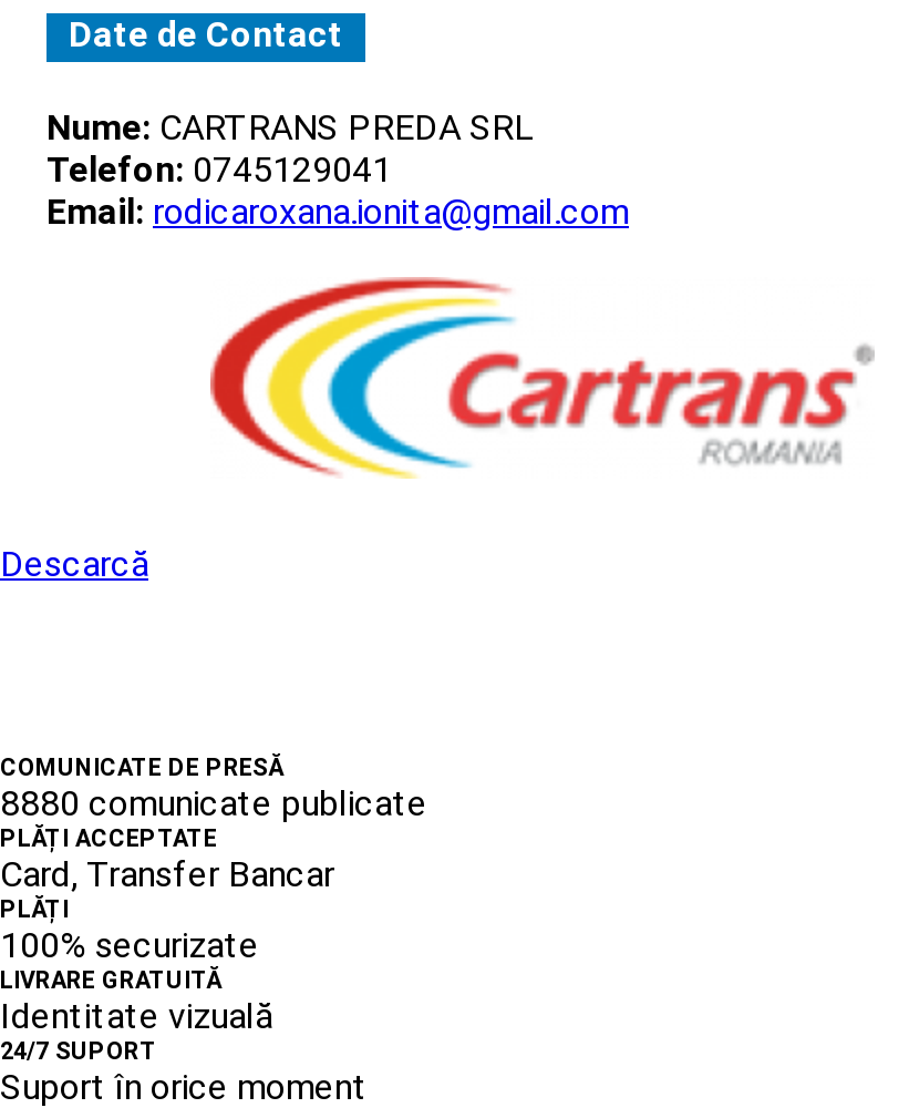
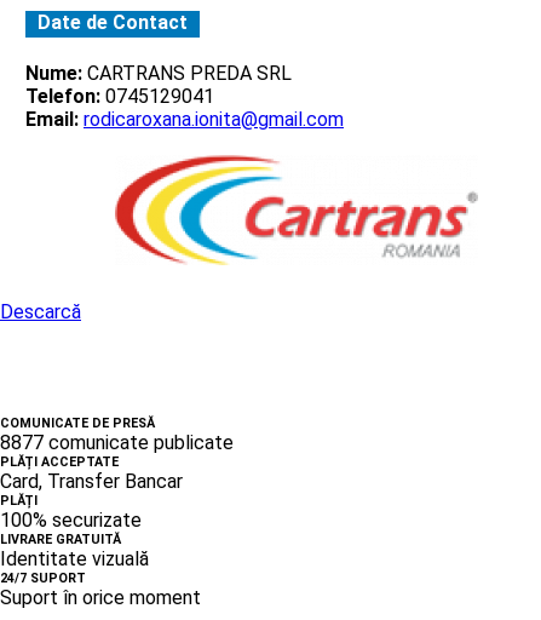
[0,781,427,823] 8880 comunicate publicate -> [0,430,234,453] 8877 comunicate publicate

